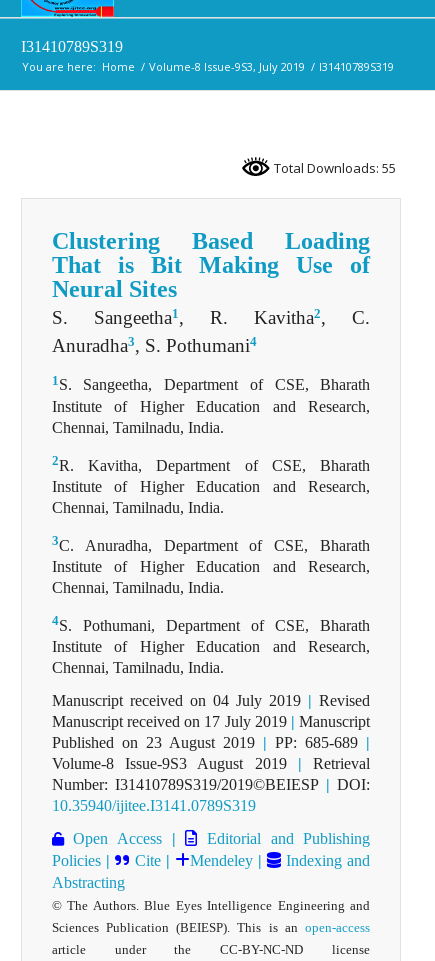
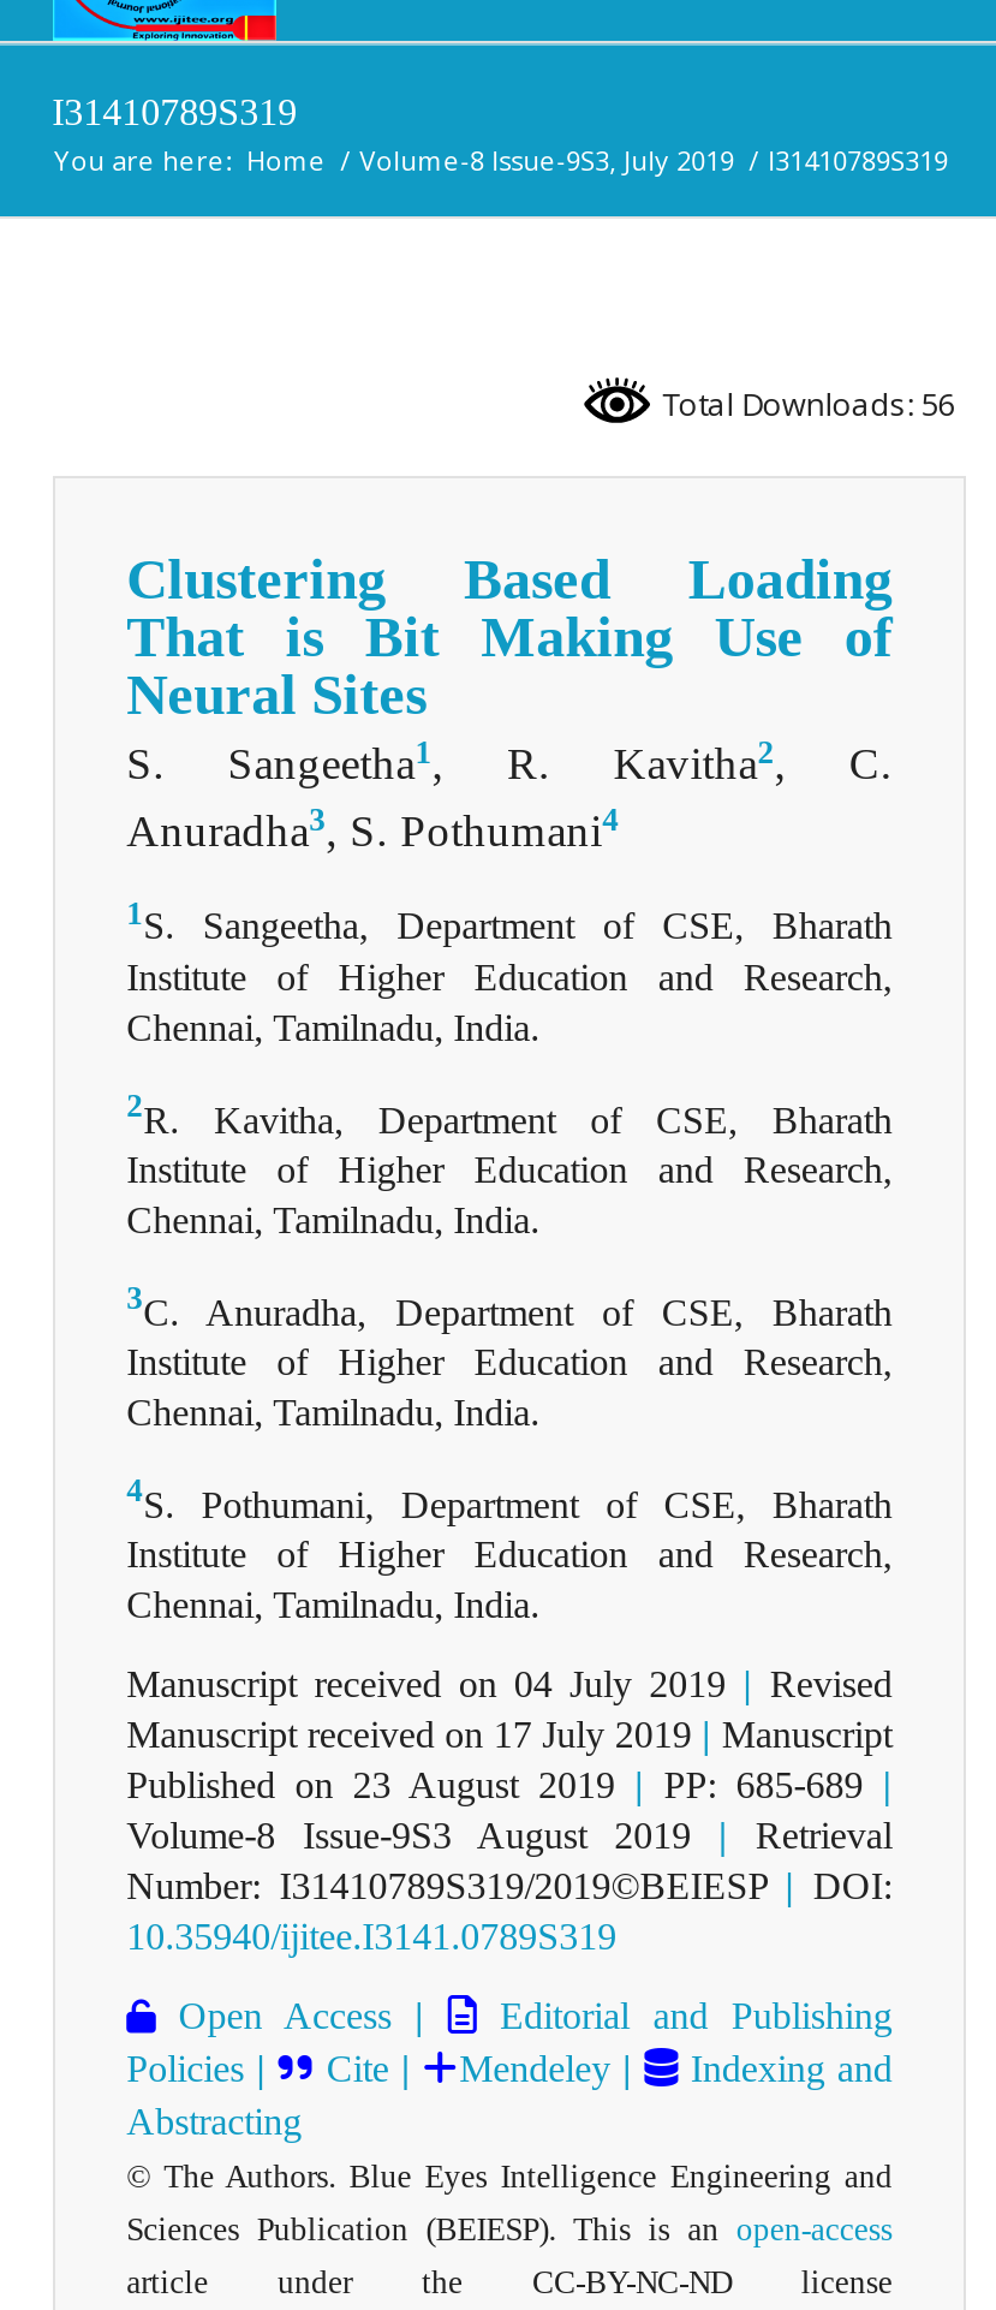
[271,159,396,177] Total Downloads: 55 -> [655,382,955,425] Total Downloads: 56

